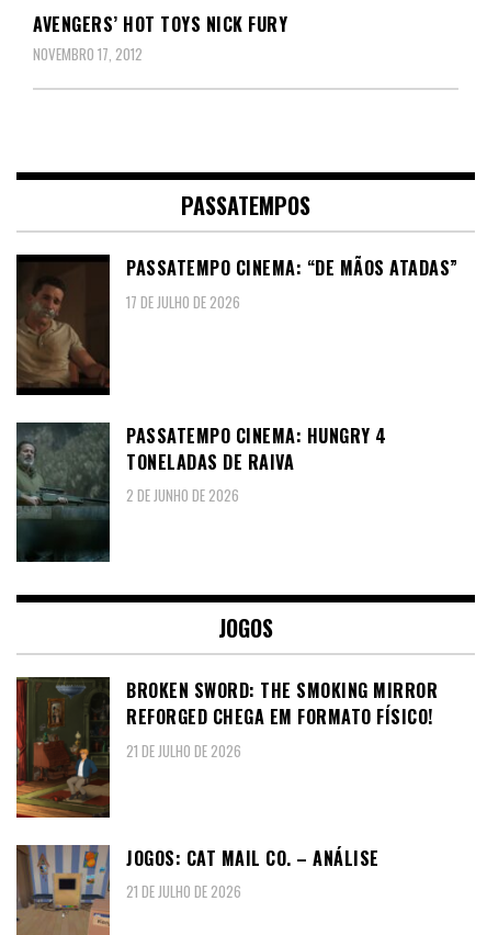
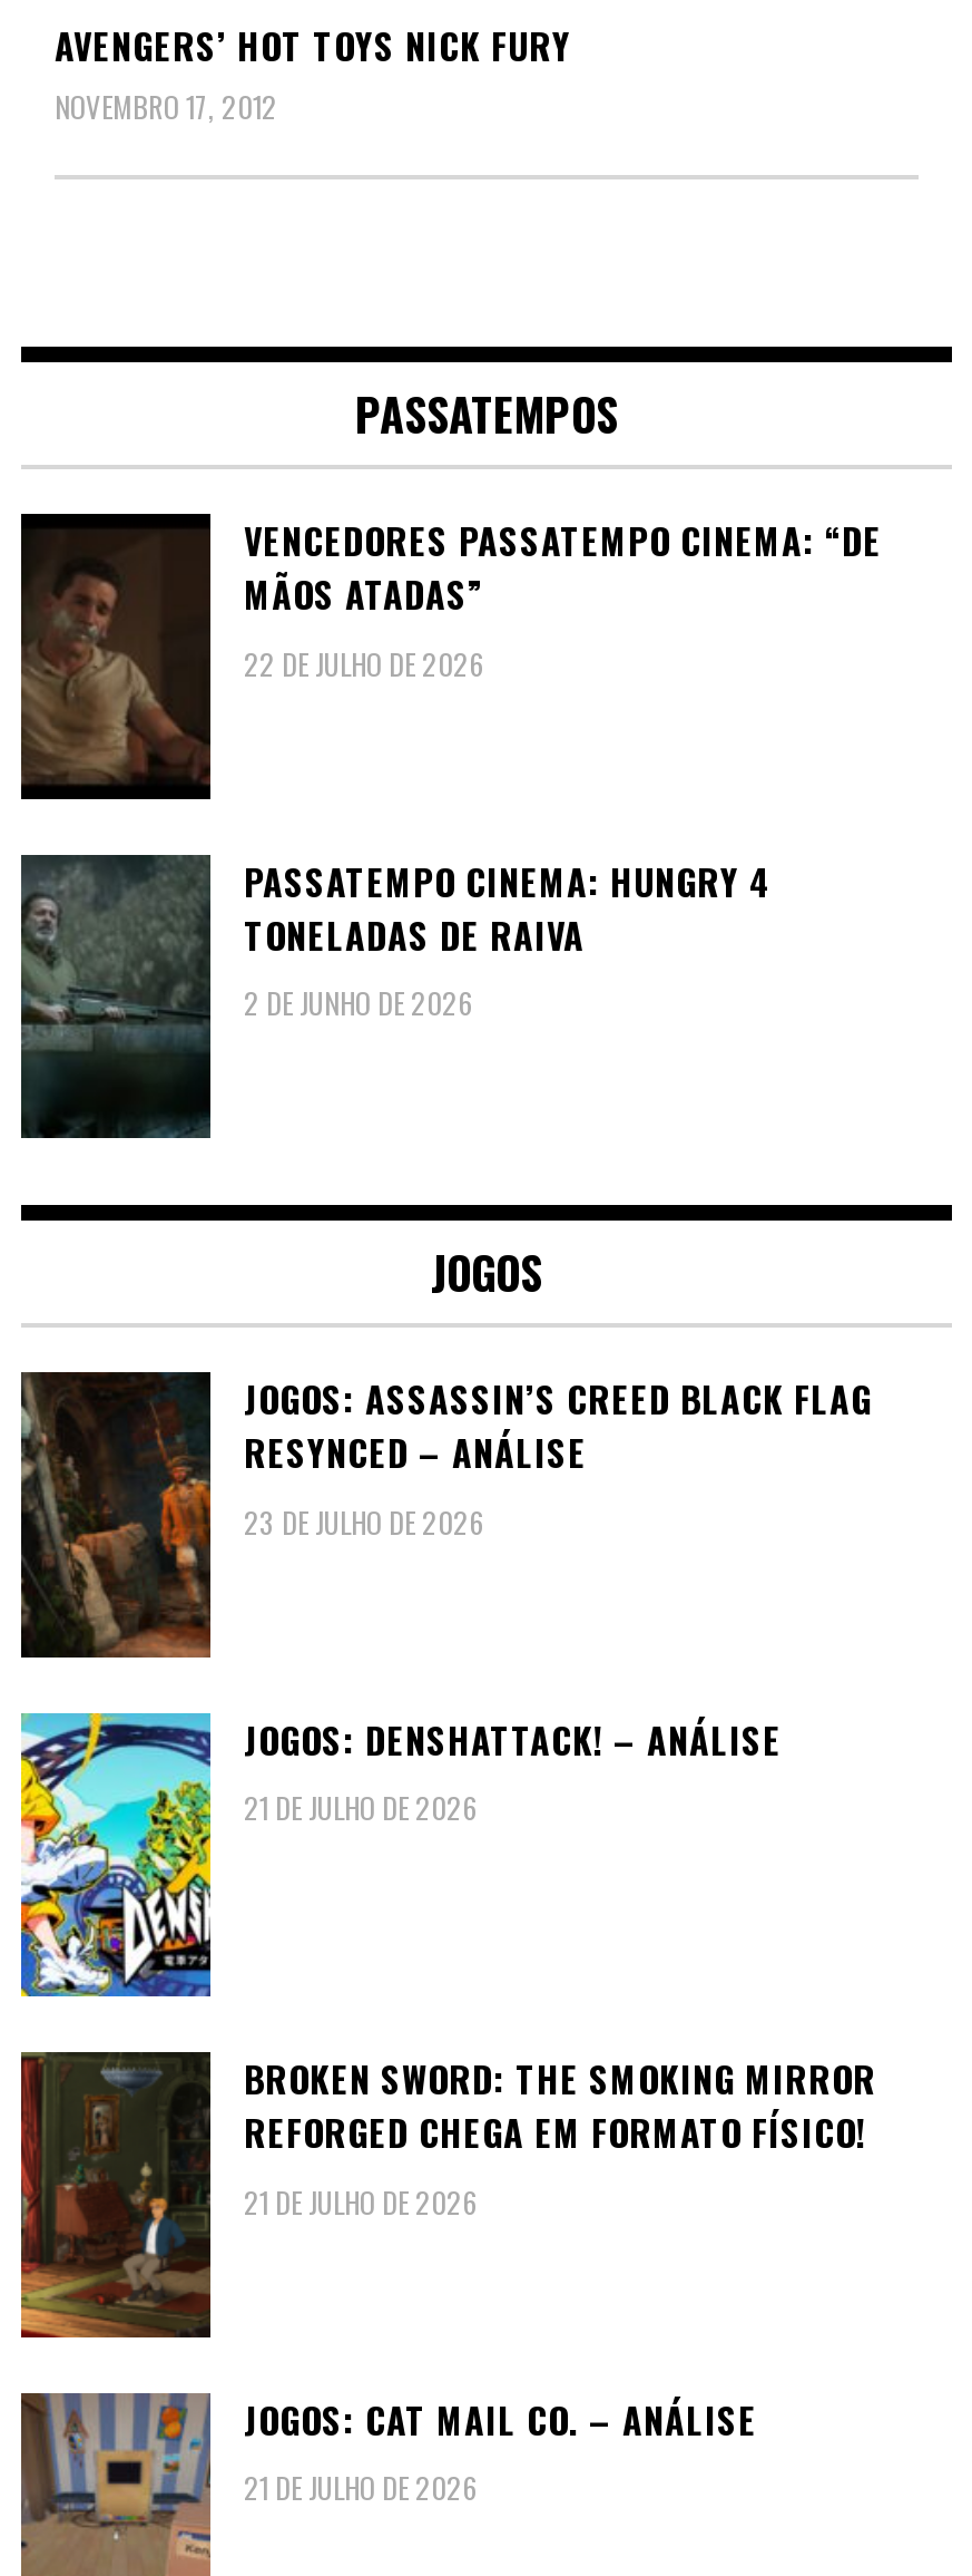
[126,255,458,313] PASSATEMPO CINEMA: “DE MÃOS ATADAS” | 17 DE JULHO DE 2026 -> [244,515,882,686] VENCEDORES PASSATEMPO CINEMA: “DE | MÃOS ATADAS” | 22 DE JULHO DE 2026
none -> [19,1373,872,1660] [image] | JOGOS: ASSASSIN’S CREED BLACK FLAG | RESYNCED – ANÁLISE | 23 DE JULHO DE 2026
none -> [19,1711,782,1999] [image] | JOGOS: DENSHATTACK! – ANÁLISE | 21 DE JULHO DE 2026

